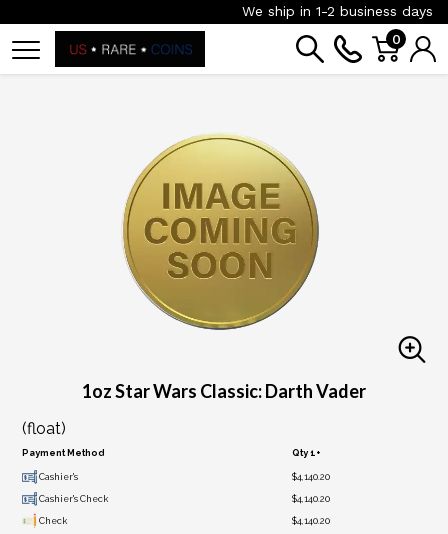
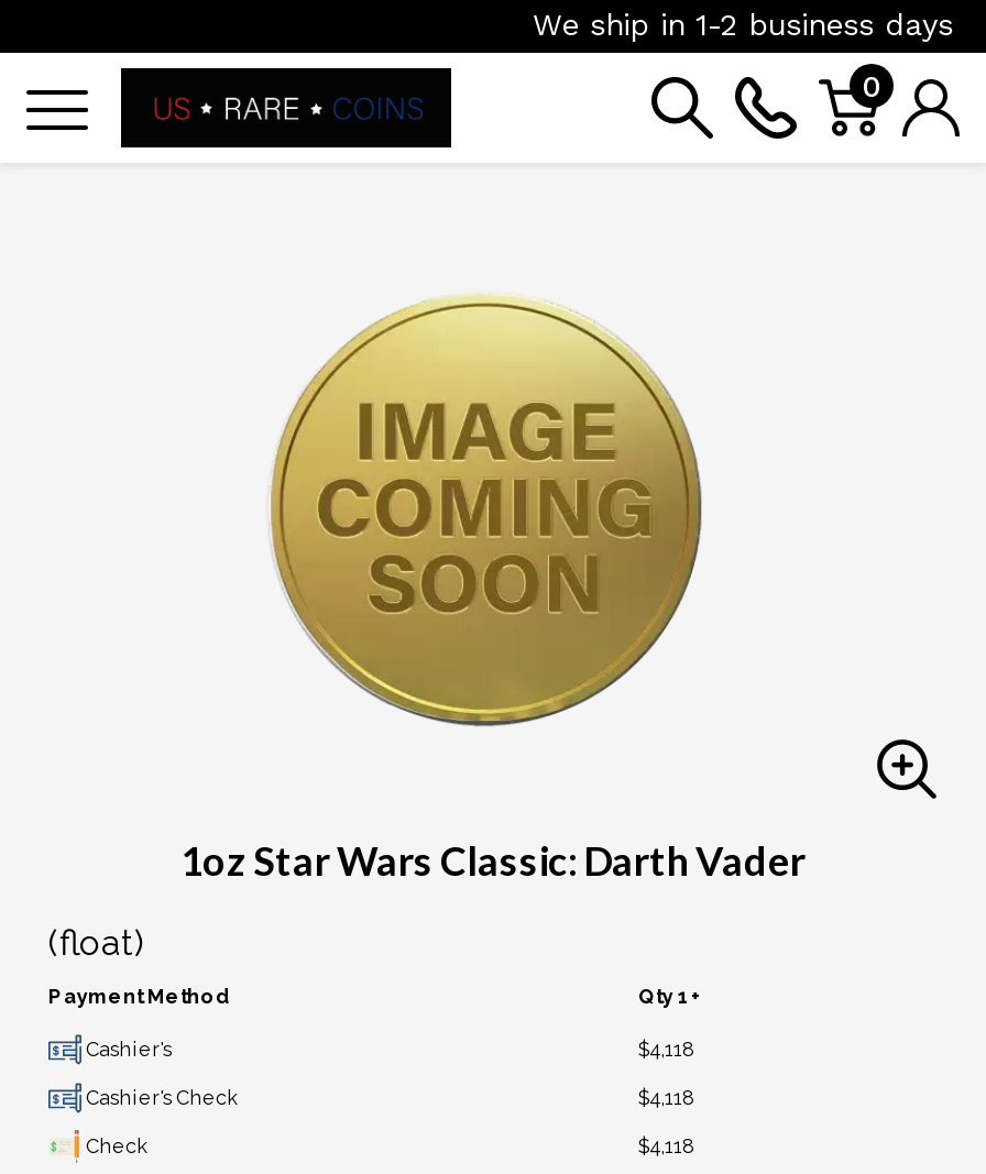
[292,472,330,482] $4,140.20 -> [638,1039,693,1061] $4,118
[292,494,330,504] $4,140.20 -> [638,1087,693,1109] $4,118
[292,516,330,526] $4,140.20 -> [638,1135,693,1157] $4,118

